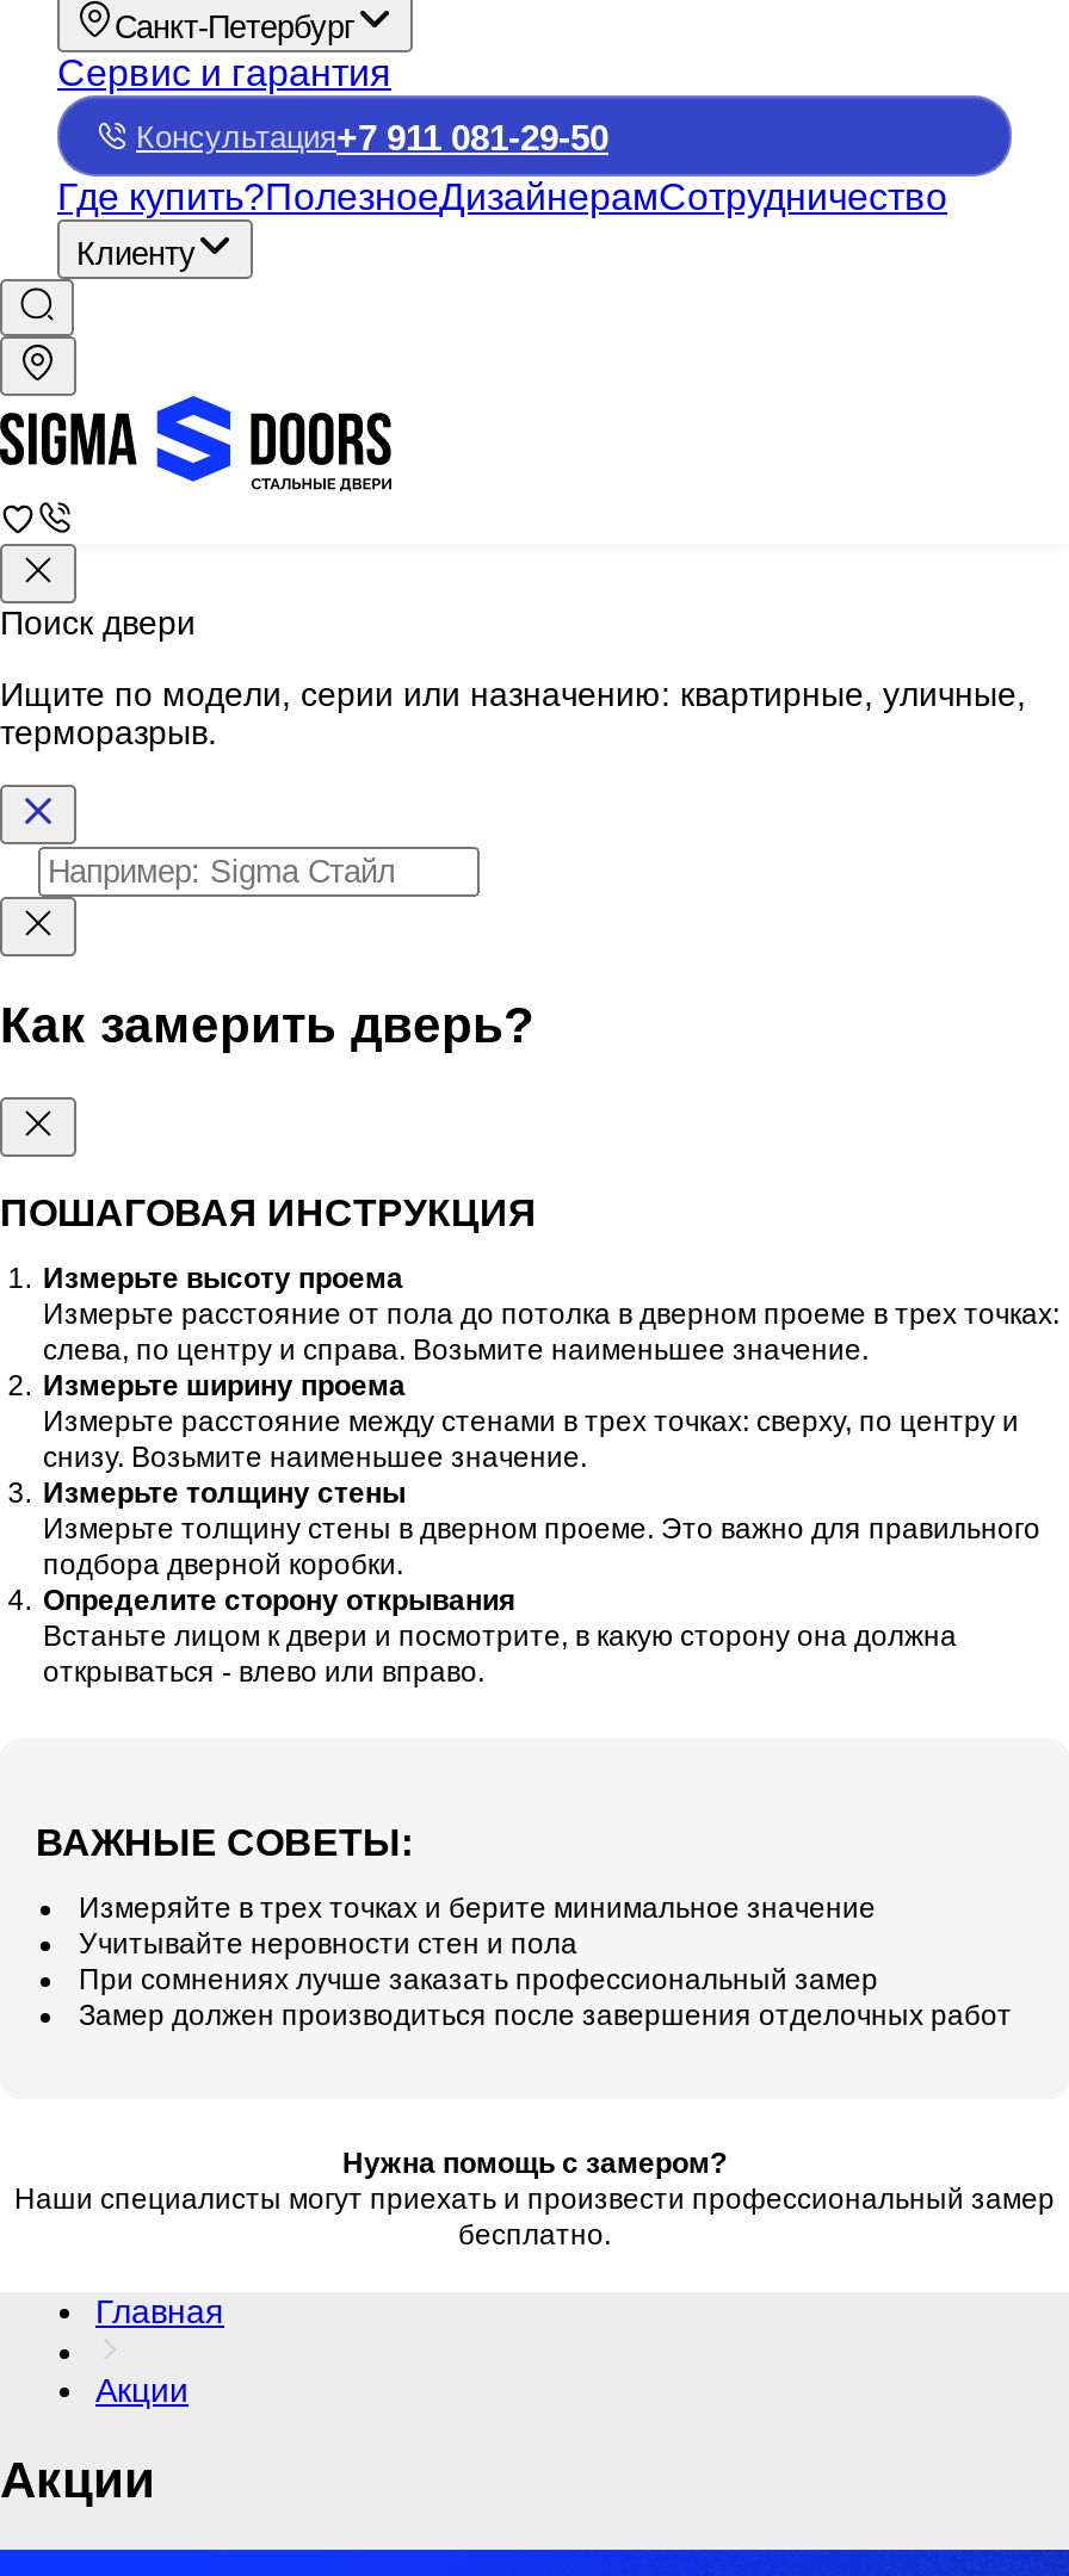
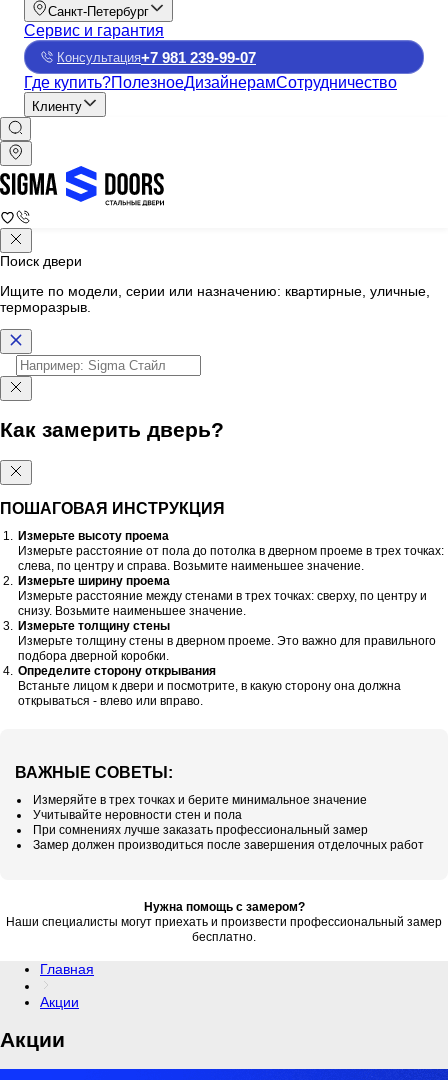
[136,116,608,156] Консультация+7 911 081-29-50 -> [57,48,256,65] Консультация+7 981 239-99-07

